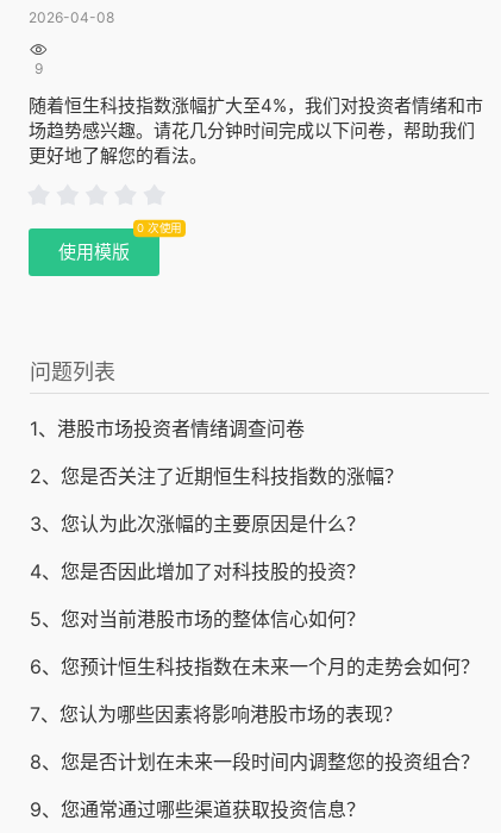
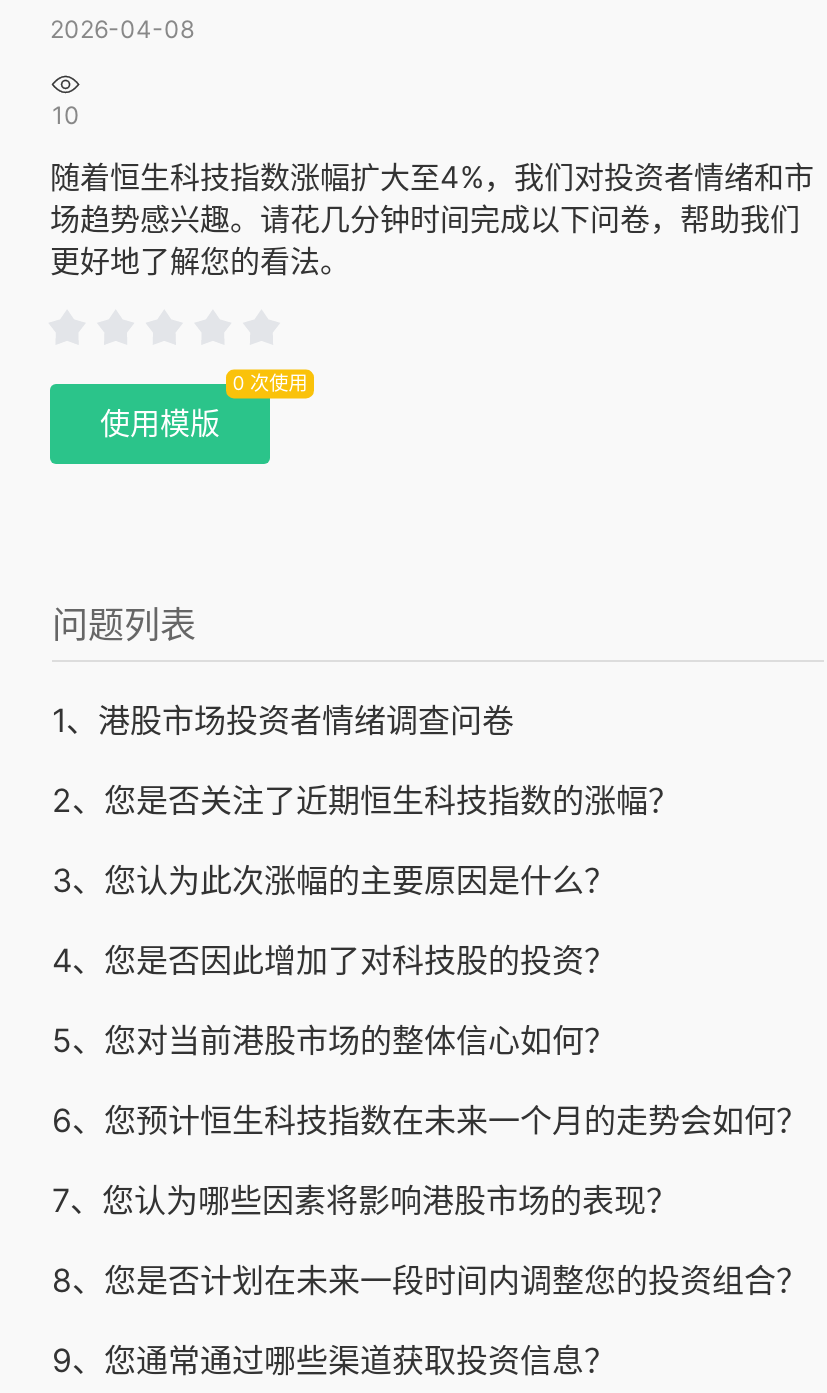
[34,59,42,77] 9 -> [52,100,80,130] 10

